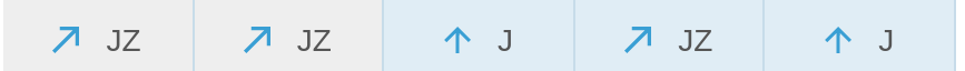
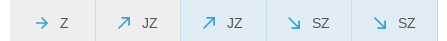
[106,22,142,58] JZ -> [60,15,69,31] Z
[498,22,513,58] J -> [227,15,243,31] JZ
[678,22,714,58] JZ -> [312,15,330,31] SZ
[879,22,894,58] J -> [398,15,416,31] SZ

